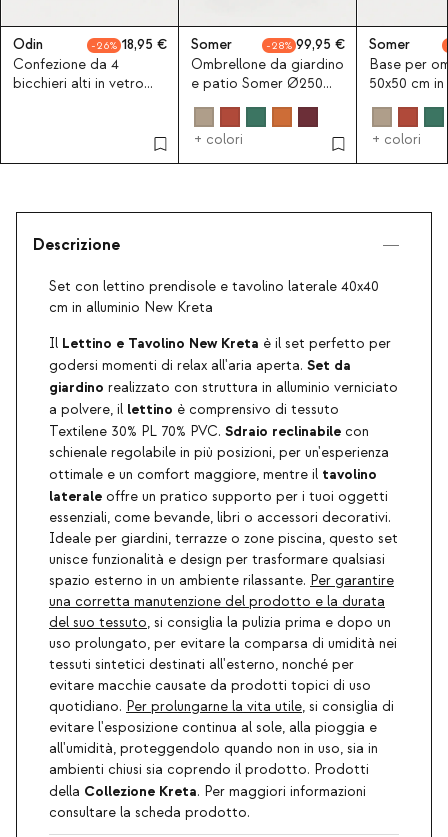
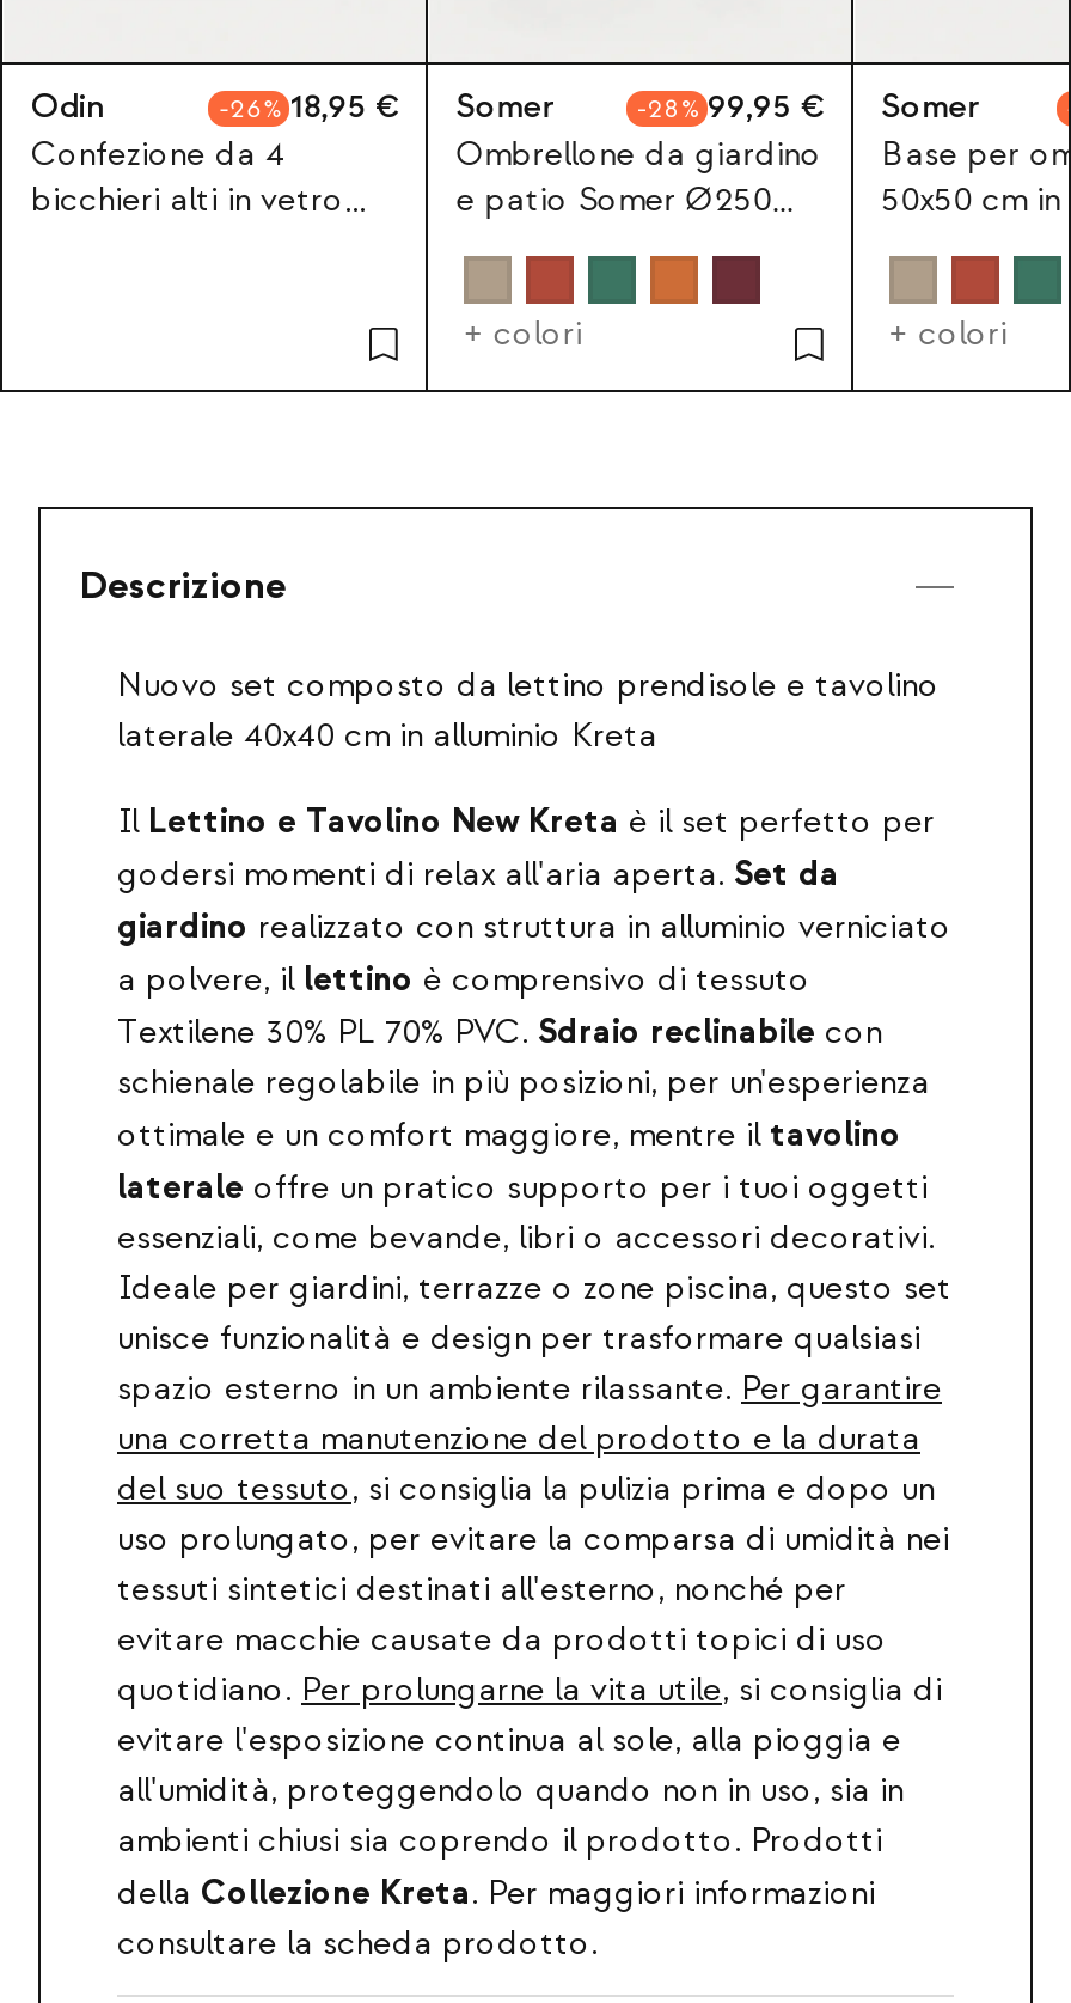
[49,278,379,317] Set con lettino prendisole e tavolino laterale 40x40 | cm in alluminio New Kreta -> [117,665,940,759] Nuovo set composto da lettino prendisole e tavolino | laterale 40x40 cm in alluminio Kreta

